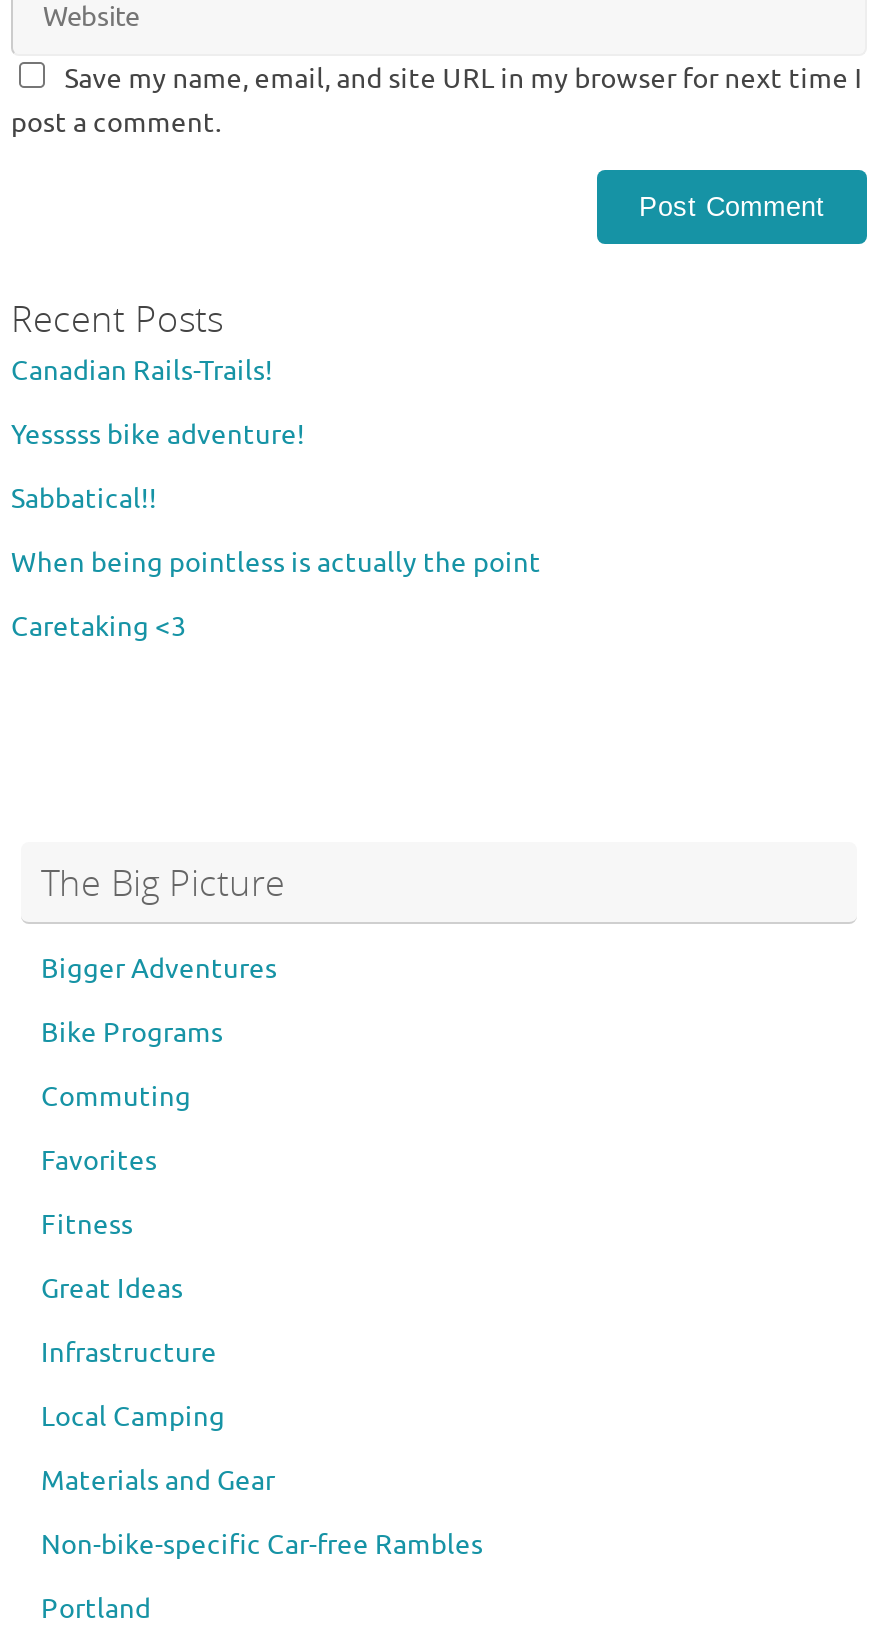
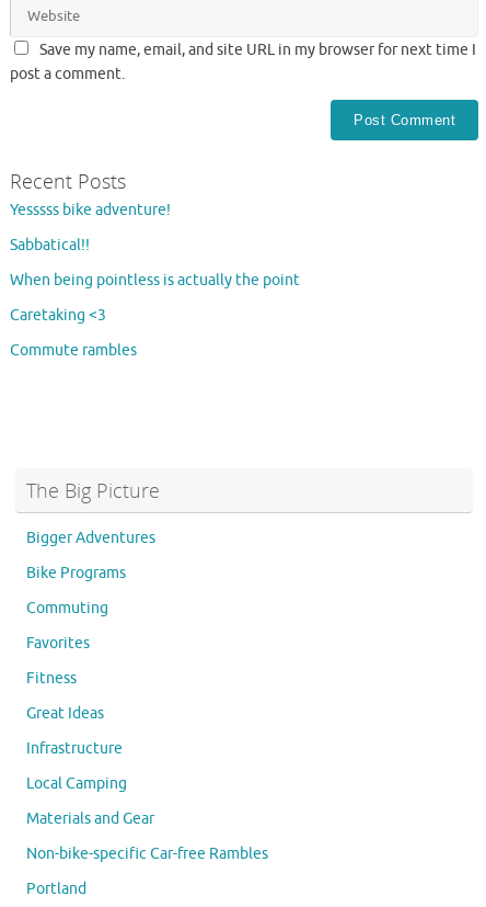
[11,354,273,388] Canadian Rails-Trails! -> none
moved [11,418,541,644] -> [10,200,300,324]: Yesssss bike adventure! | Sabbatical!! | When being pointless is actually the point | Caretaking <3
none -> [10,341,137,360] Commute rambles

